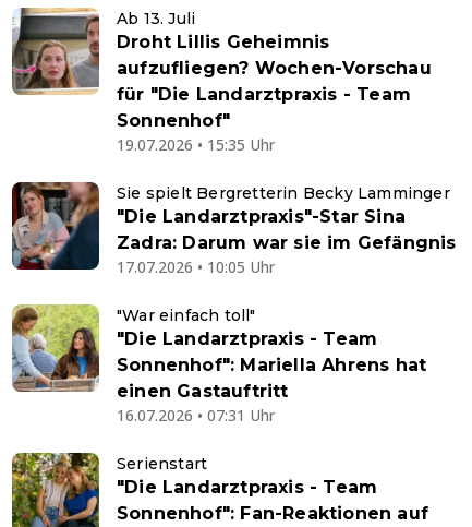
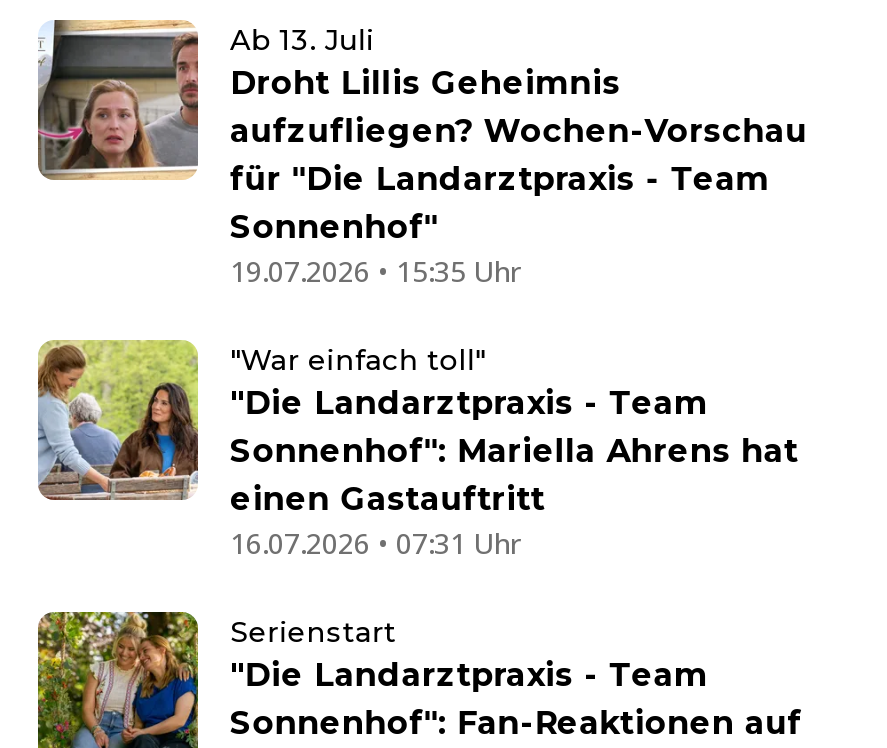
[11,181,456,277] [image] | Sie spielt Bergretterin Becky Lamminger | "Die Landarztpraxis"-Star Sina | Zadra: Darum war sie im Gefängnis | 17.07.2026 • 10:05 Uhr -> none

